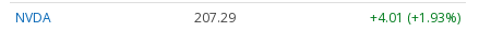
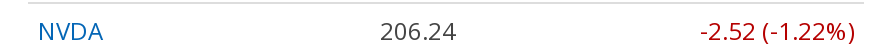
[194,8,236,26] 207.29 -> [380,13,456,47] 206.24
[370,8,460,26] +4.01 (+1.93%) -> [700,13,854,47] -2.52 (-1.22%)

